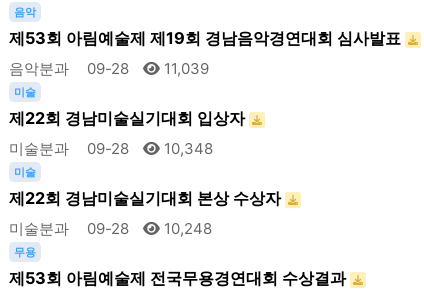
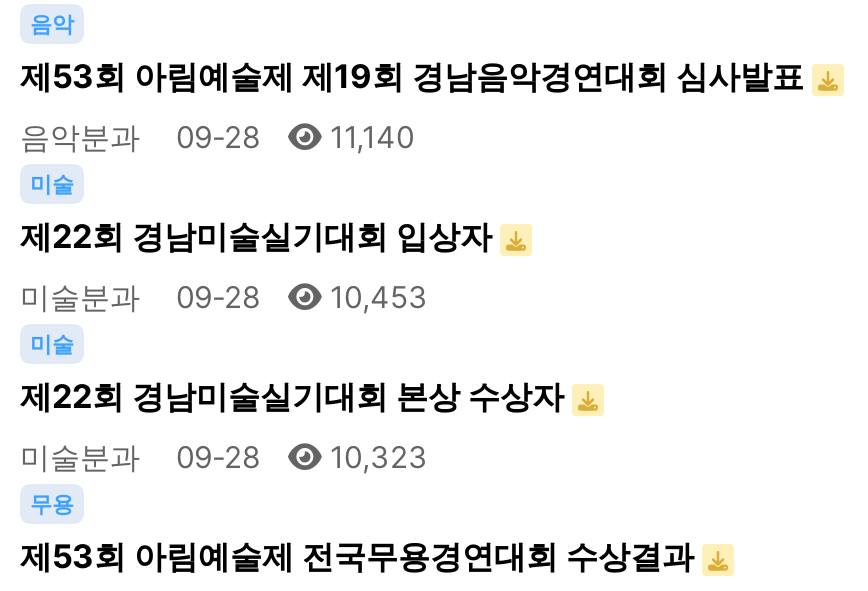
[9,59,209,78] 음악분과 09-28 11,039 -> [20,118,414,156] 음악분과 09-28 11,140
[9,139,213,158] 미술분과 09-28 10,348 -> [20,278,428,316] 미술분과 09-28 10,453
[9,219,212,238] 미술분과 09-28 10,248 -> [20,438,428,476] 미술분과 09-28 10,323

